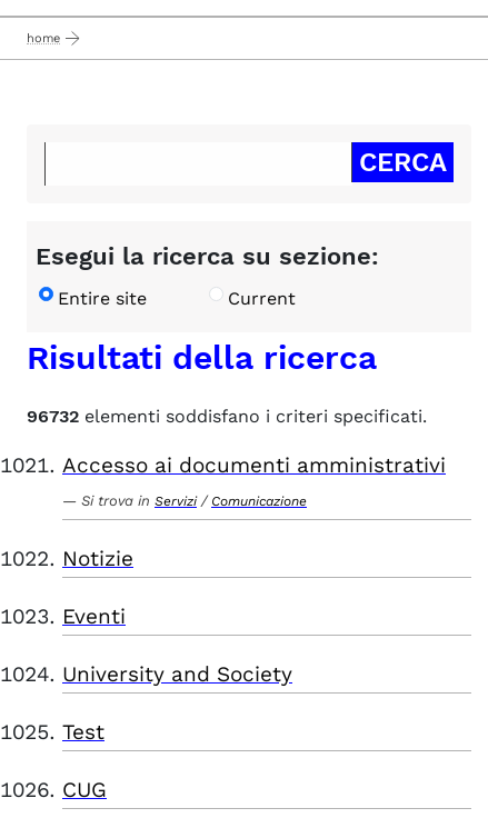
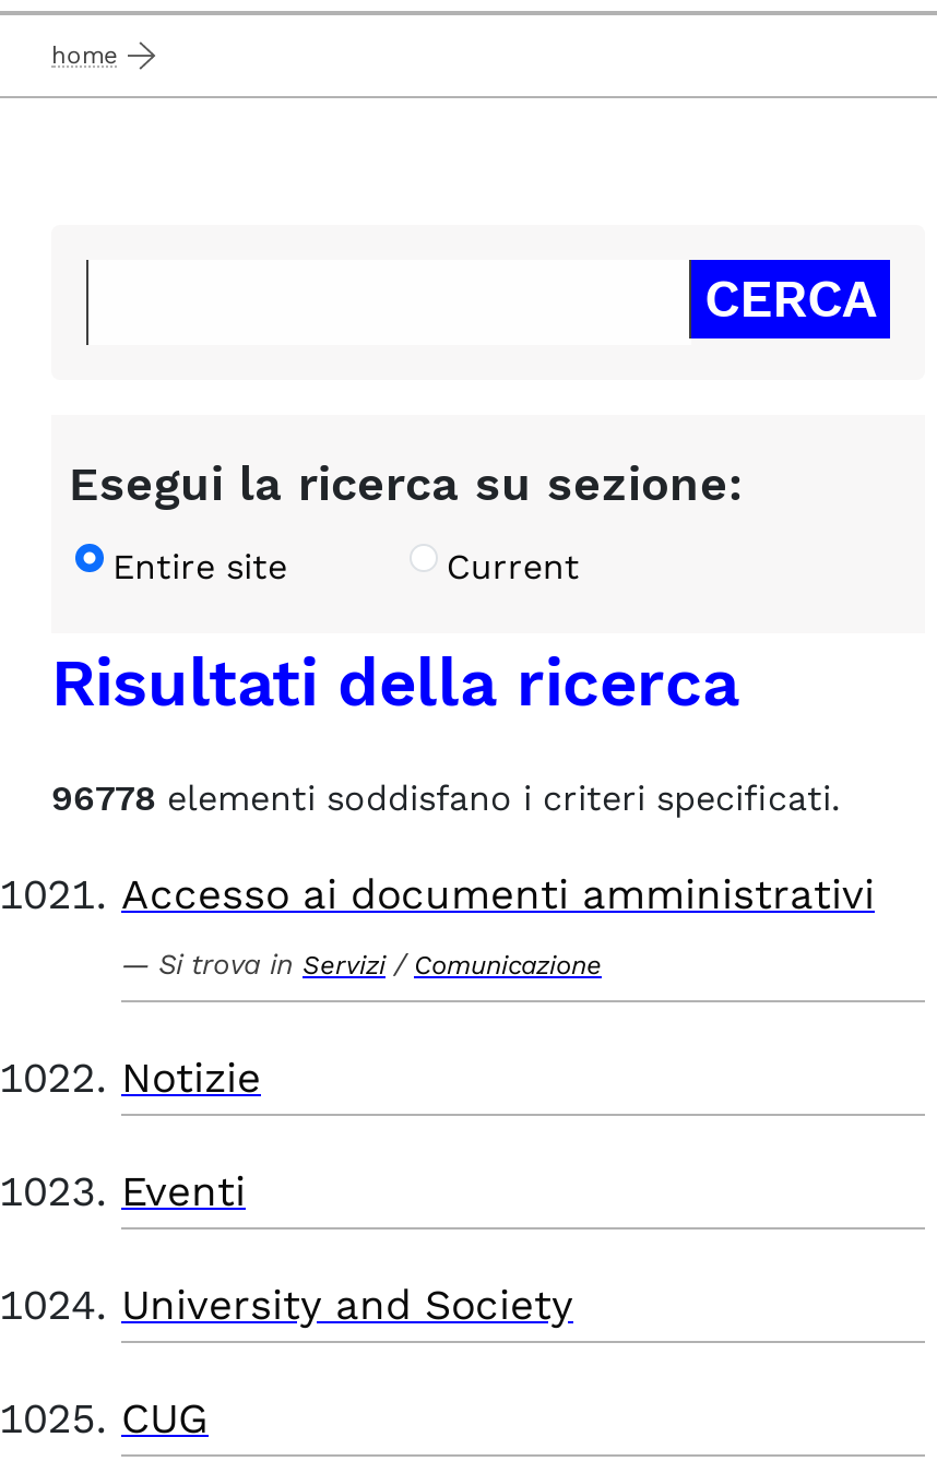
[27,406,427,427] 96732 elementi soddisfano i criteri specificati. -> [51,777,840,819] 96778 elementi soddisfano i criteri specificati.
[62,719,104,745] Test -> none

